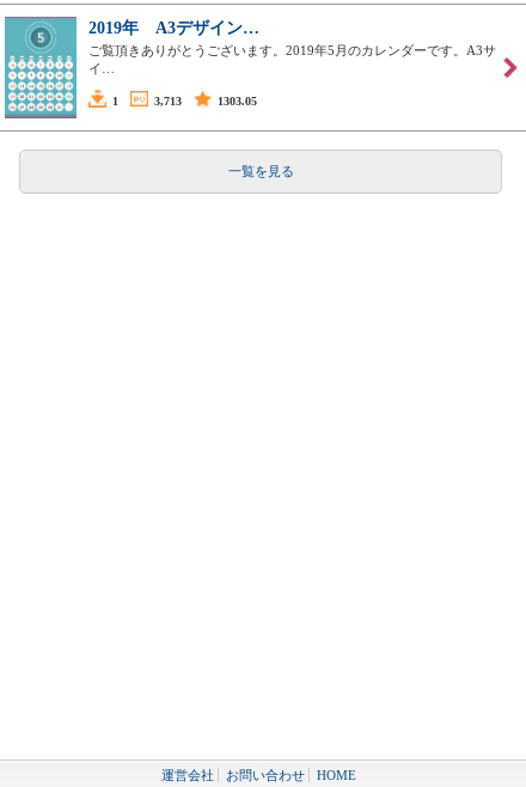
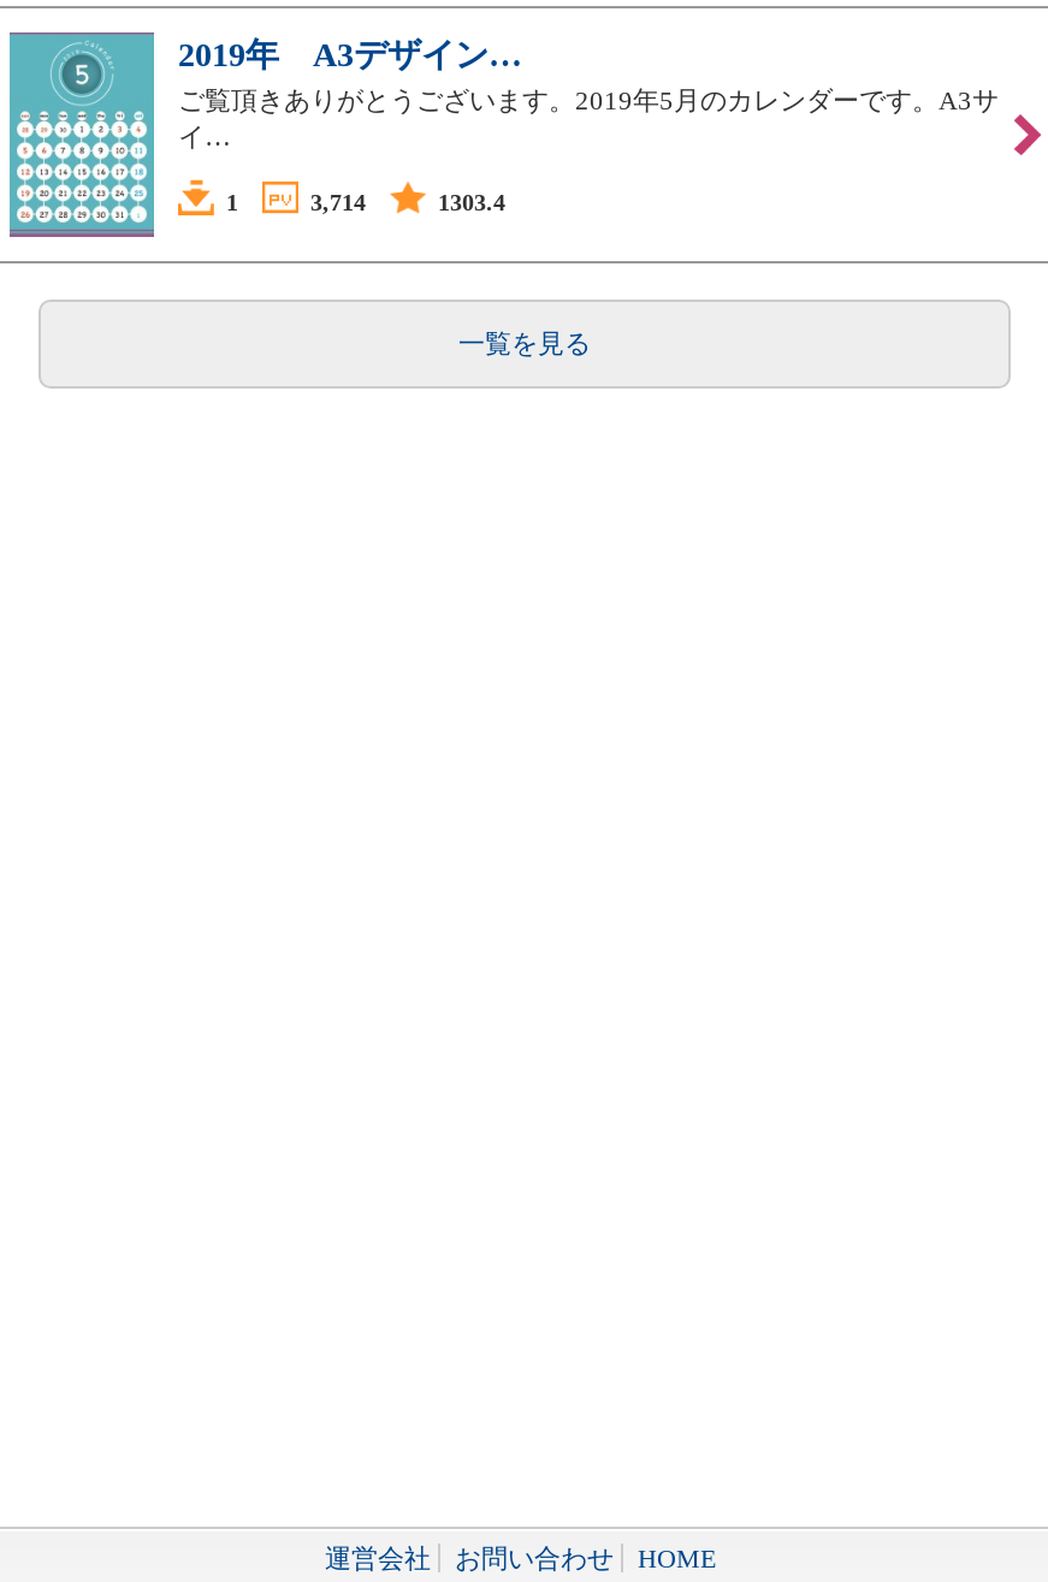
[154,95,182,108] 3,713 -> [310,189,366,216] 3,714
[218,95,257,108] 1303.05 -> [438,189,505,216] 1303.4

